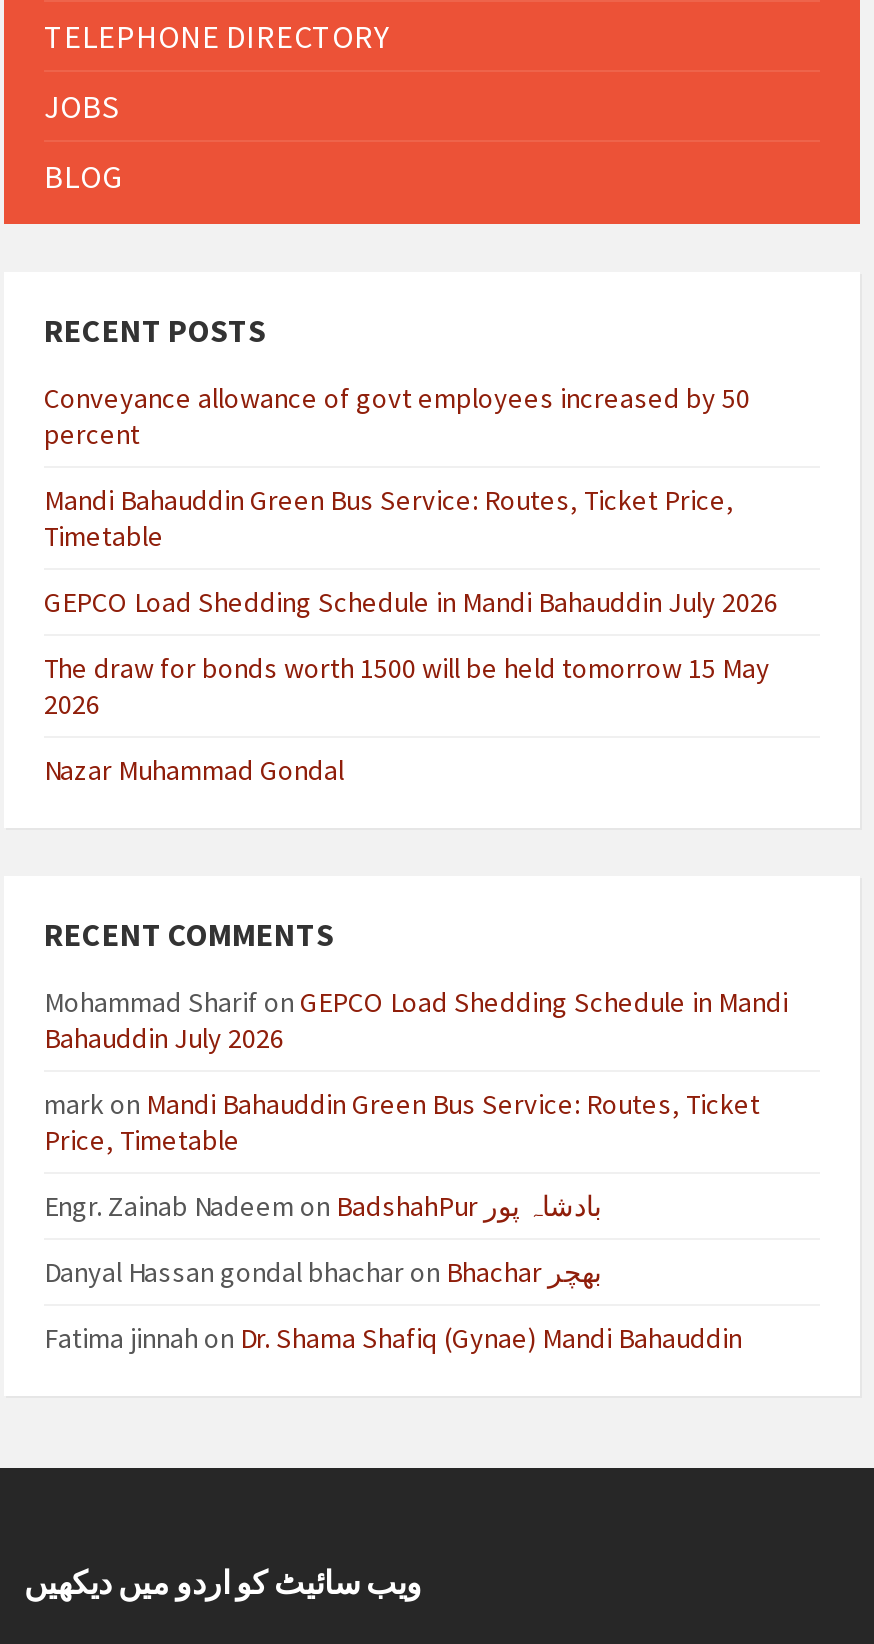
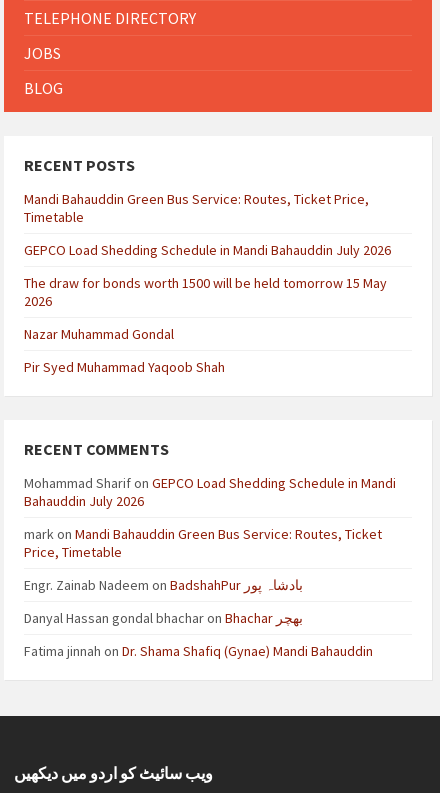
[44,380,750,452] Conveyance allowance of govt employees increased by 50 | percent -> none
moved [44,482,778,788] -> [24,190,391,343]: Mandi Bahauddin Green Bus Service: Routes, Ticket Price, | Timetable | GEPCO Load Shedding Schedule in Mandi Bahauddin July 2026 | The draw for bonds worth 1500 will be held tomorrow 15 May | 2026 | Nazar Muhammad Gondal
none -> [24,358,225,376] Pir Syed Muhammad Yaqoob Shah

